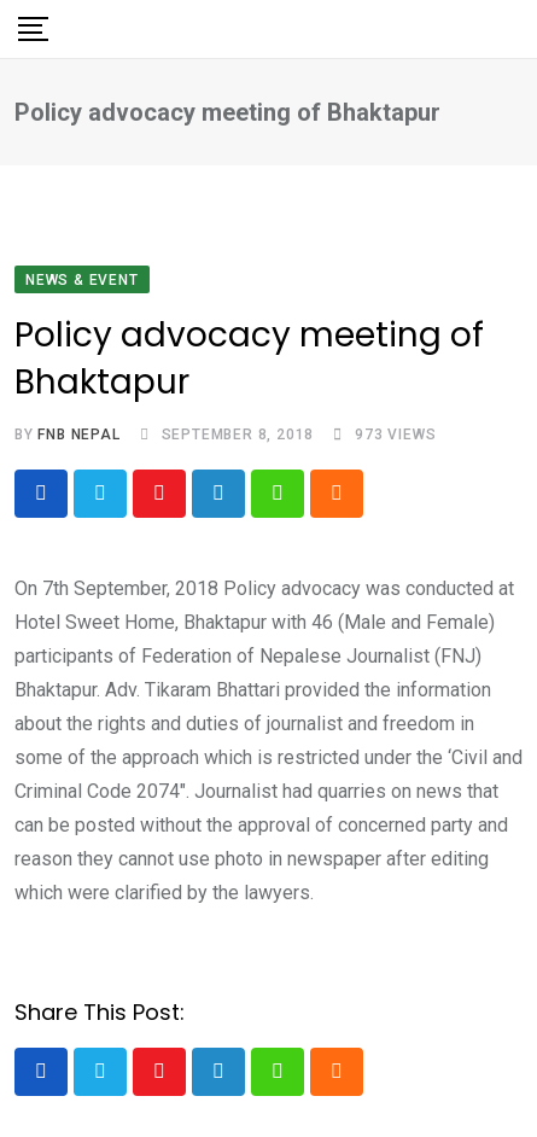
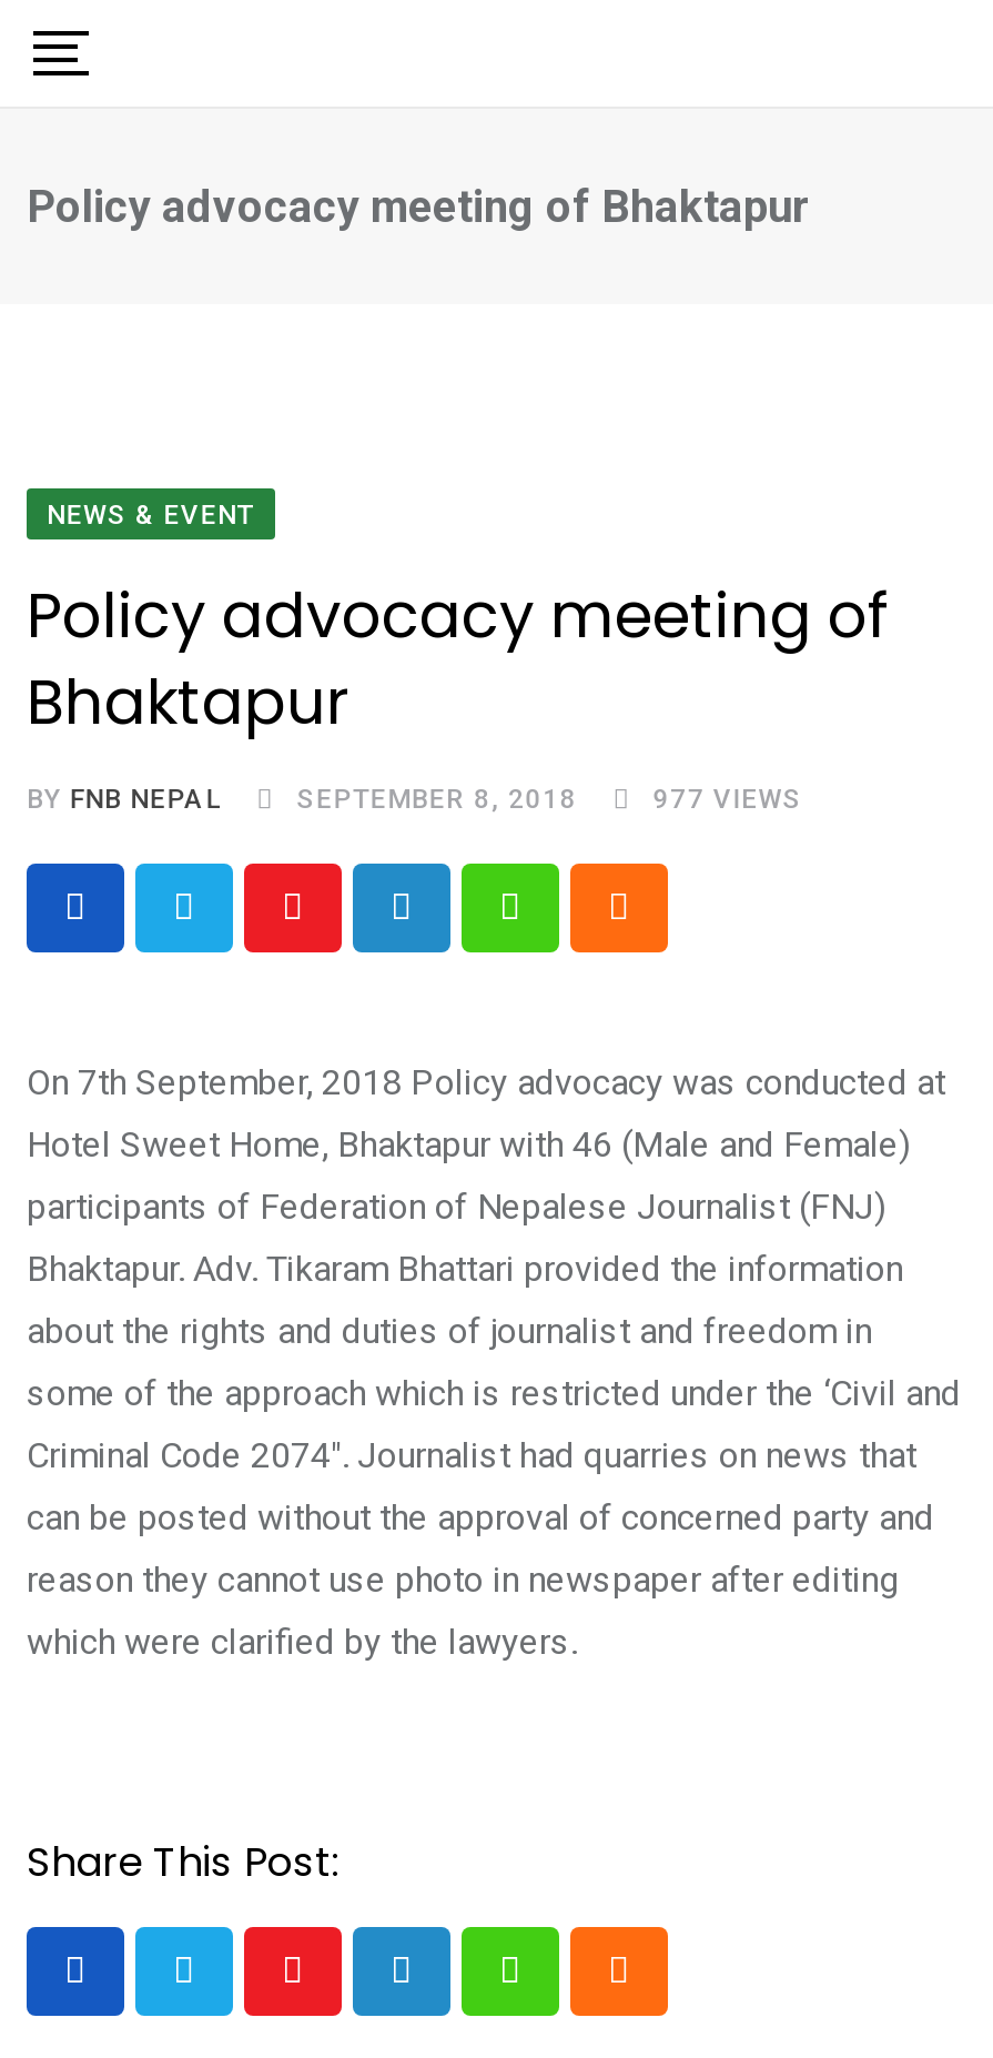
[355,426,436,443] 973 VIEWS -> [653,784,802,815] 977 VIEWS

